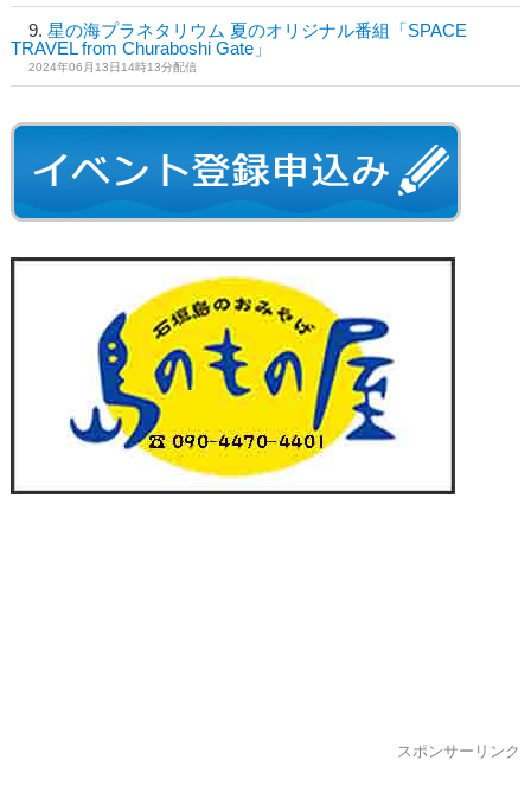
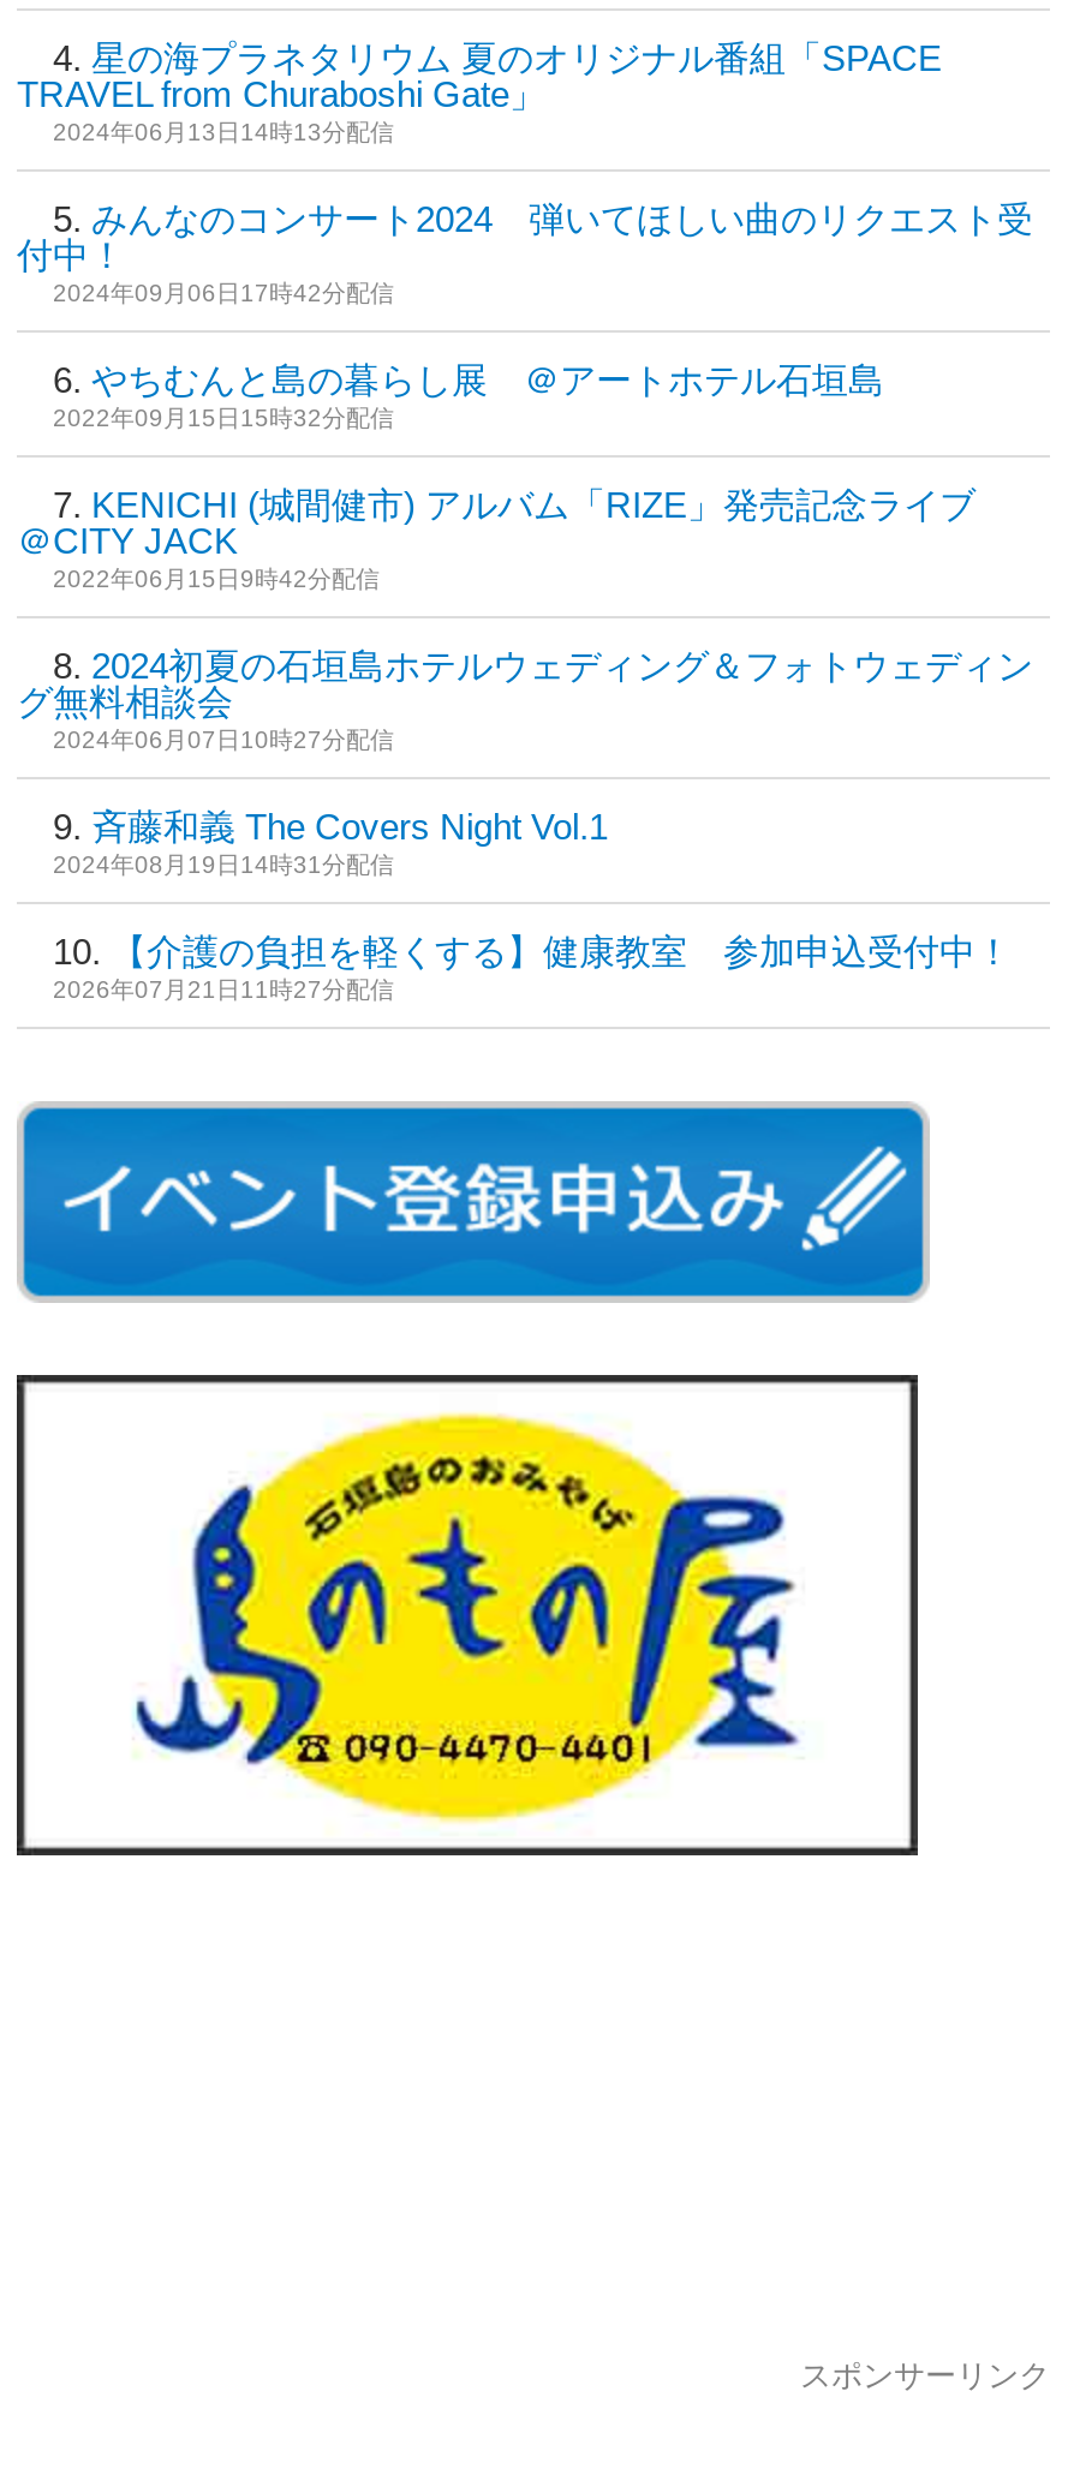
none -> [17,197,1033,1002] みんなのコンサート2024 弾いてほしい曲のリクエスト受 | 付中！ | 2024年09月06日17時42分配信 | やちむんと島の暮らし展 ＠アートホテル石垣島 | 2022年09月15日15時32分配信 | KENICHI (城間健市) アルバム「RIZE」発売記念ライブ | ＠CITY JACK | 2022年06月15日9時42分配信 | 2024初夏の石垣島ホテルウェディング＆フォトウェディン | グ無料相談会 | 2024年06月07日10時27分配信 | 斉藤和義 The Covers Night Vol.1 | 2024年08月19日14時31分配信 | 【介護の負担を軽くする】健康教室 参加申込受付中！ | 2026年07月21日11時27分配信

